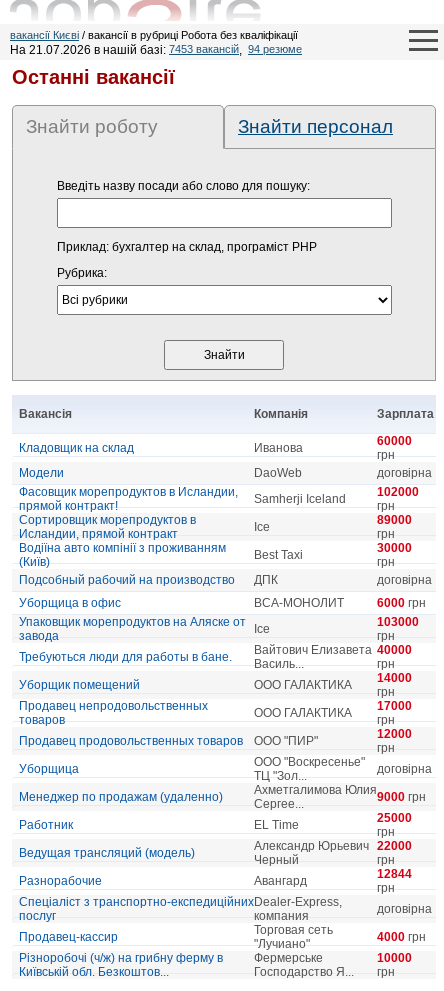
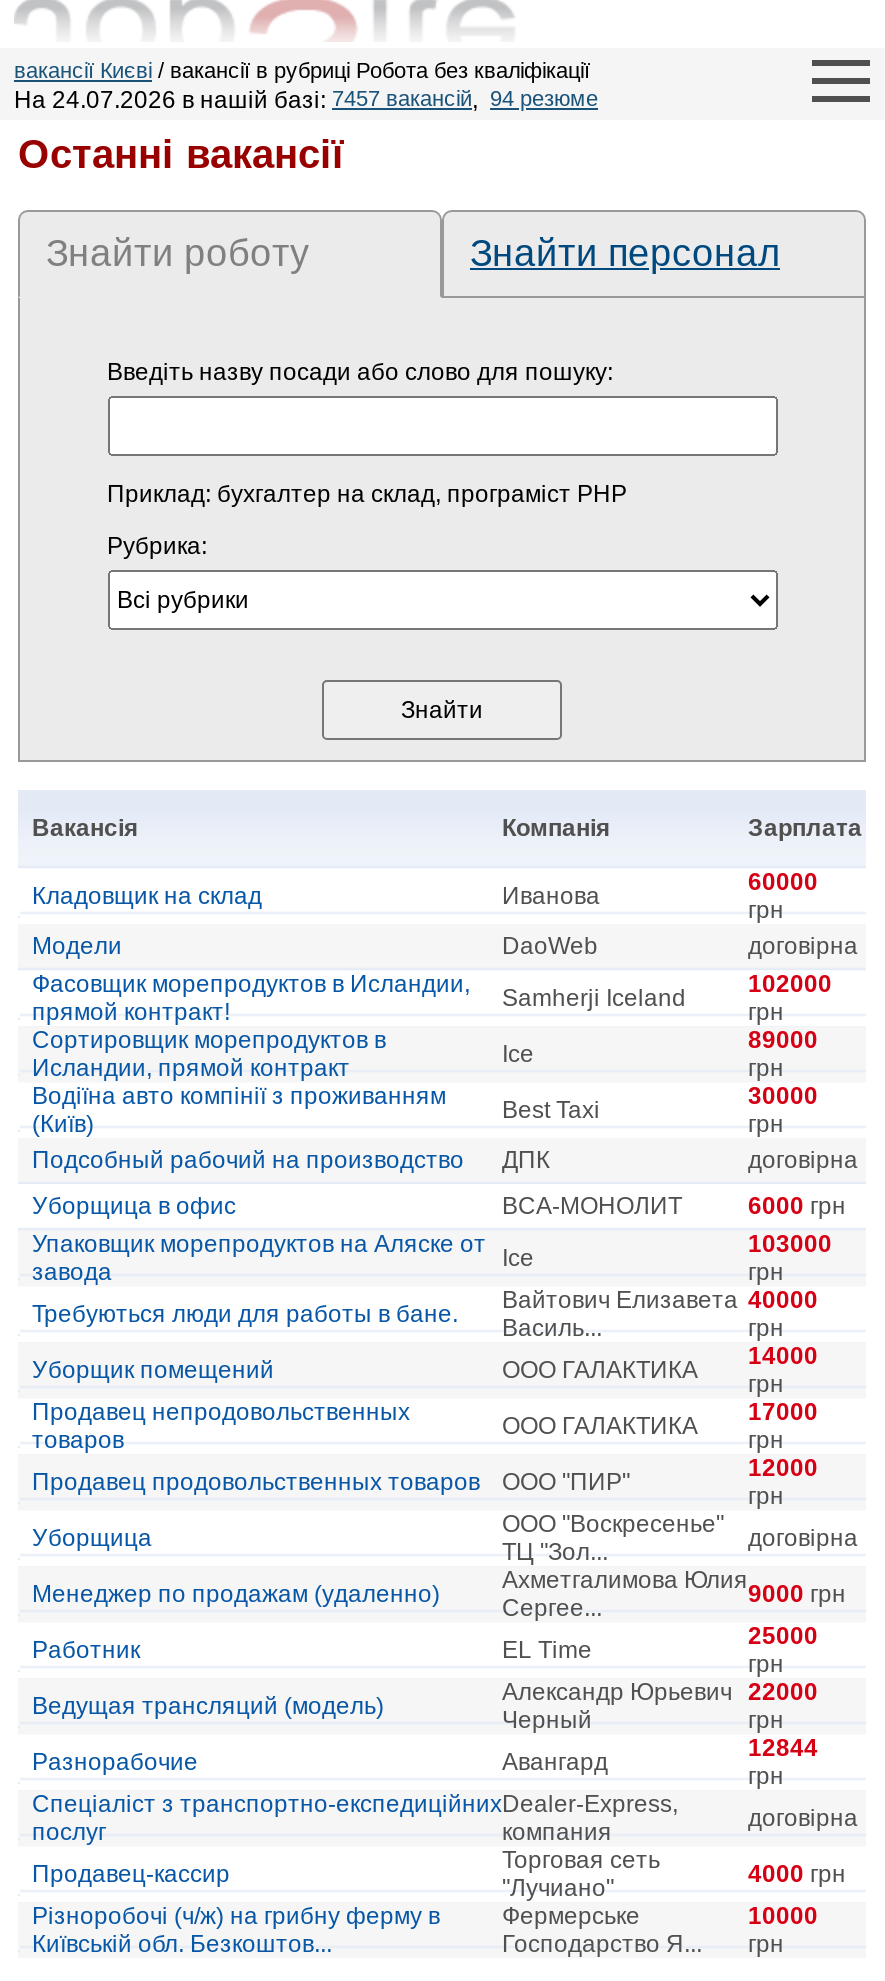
[10,43,302,57] На 21.07.2026 в нашій базі: 7453 вакансій, 94 резюме -> [14,86,598,114] На 24.07.2026 в нашій базі: 7457 вакансій, 94 резюме

